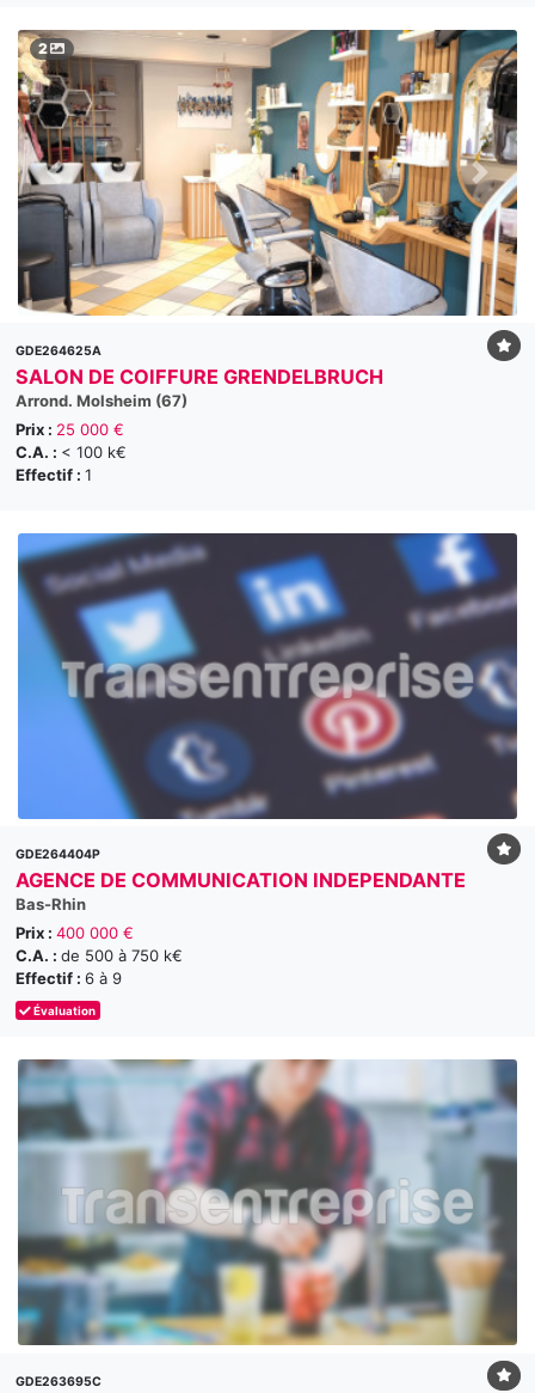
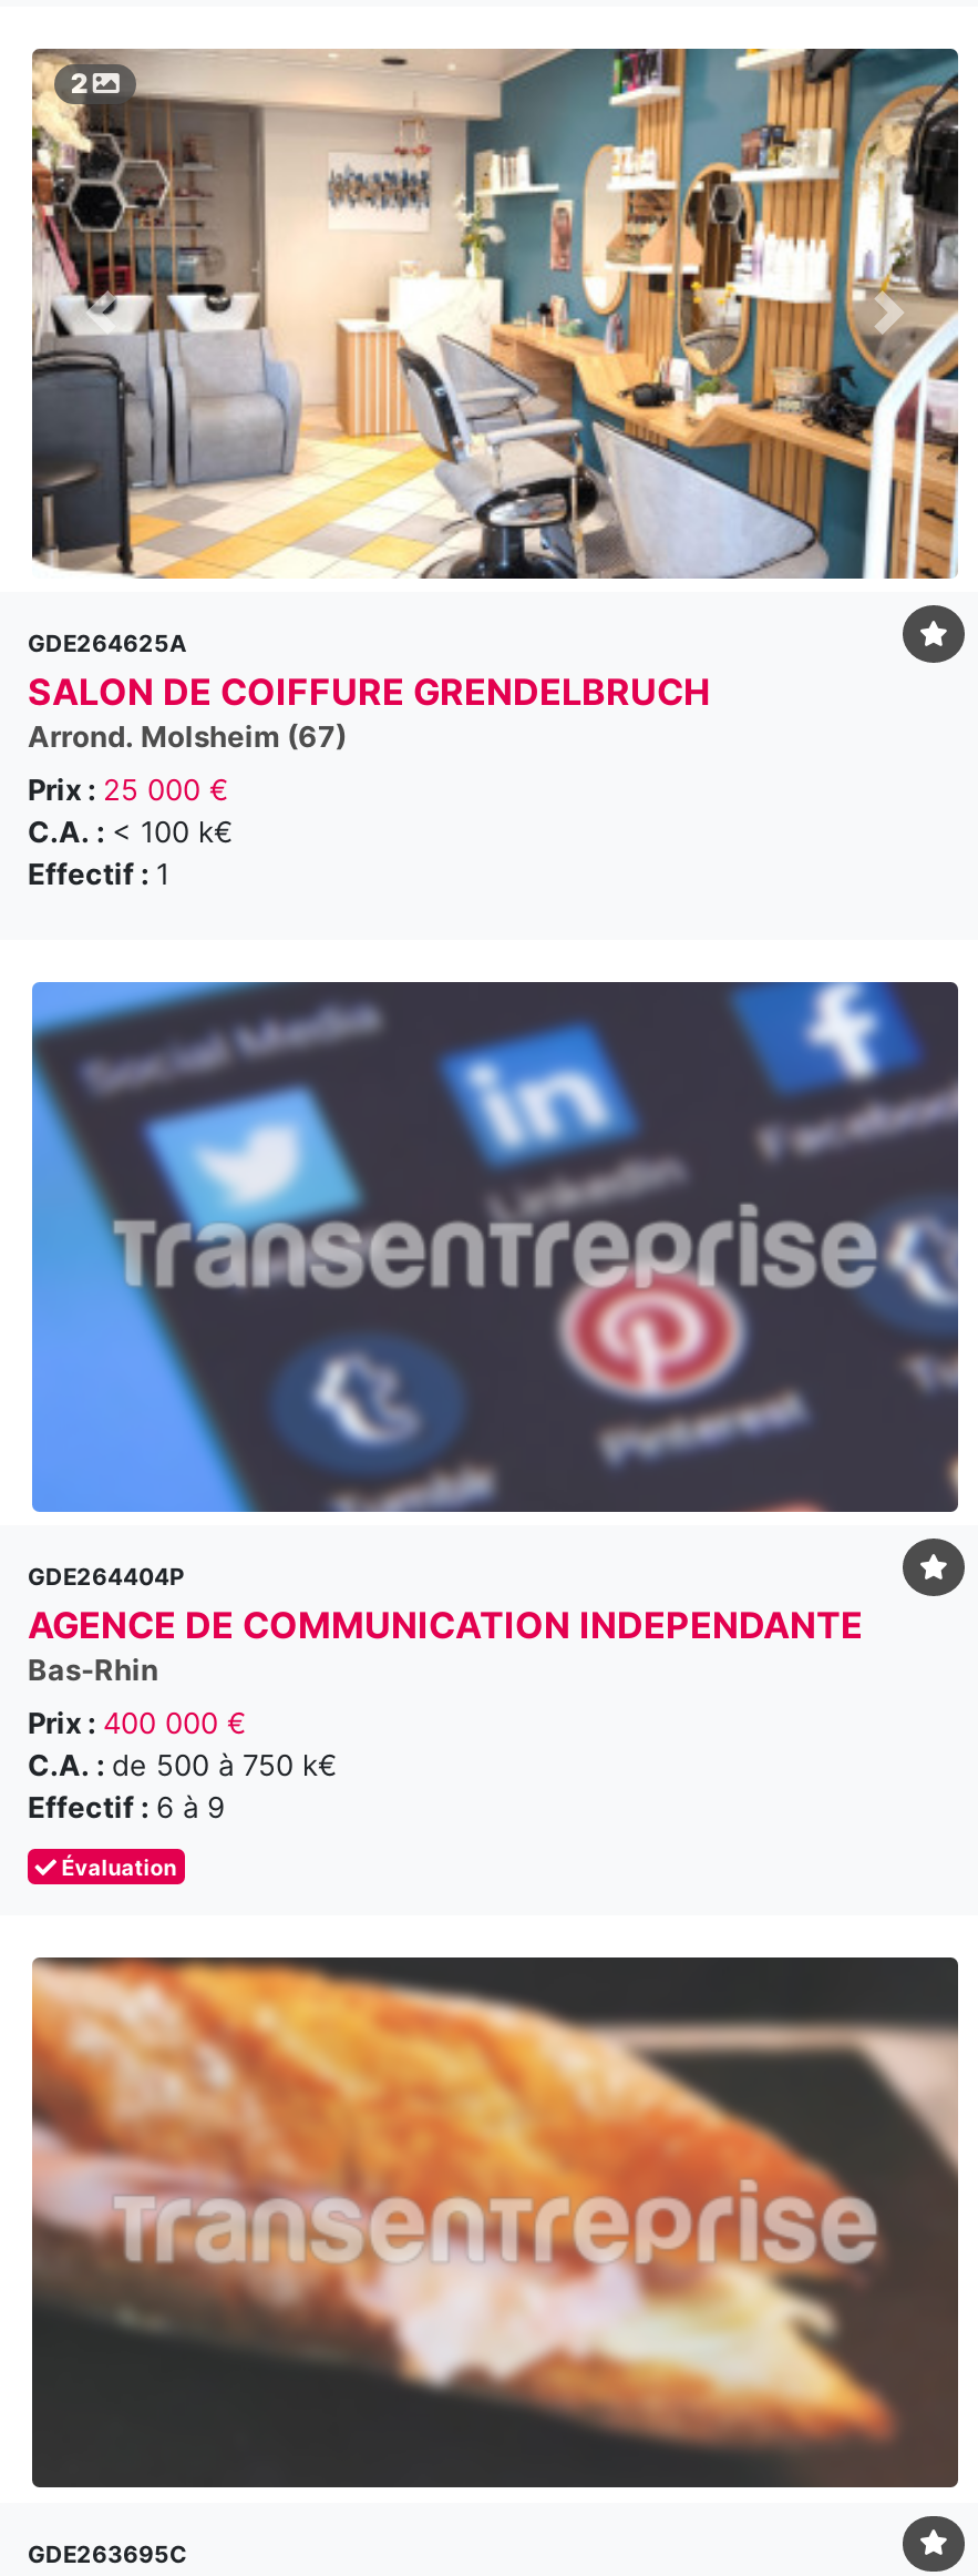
[17,1058,518,1346] [image] -> [30,1955,960,2490] [image]

